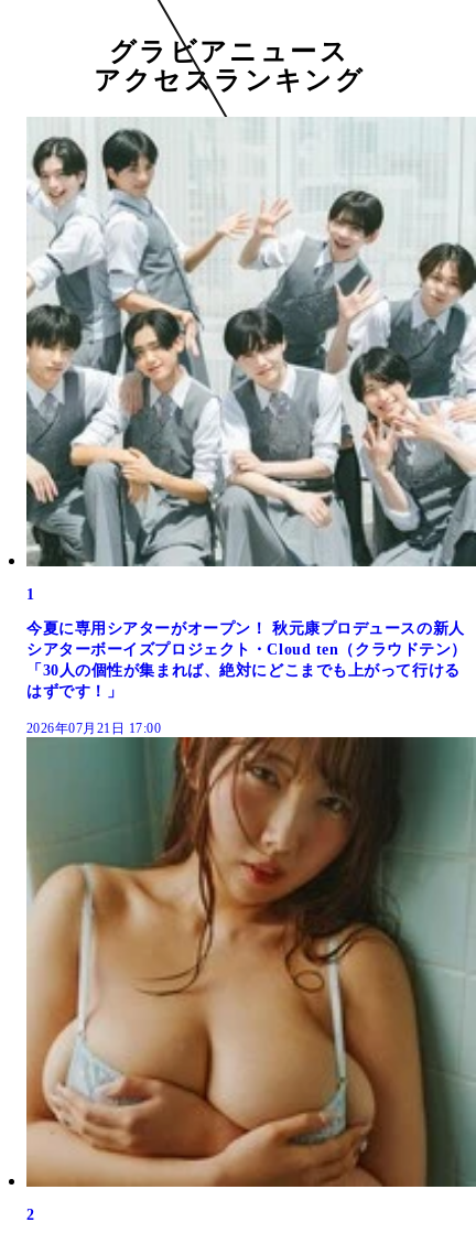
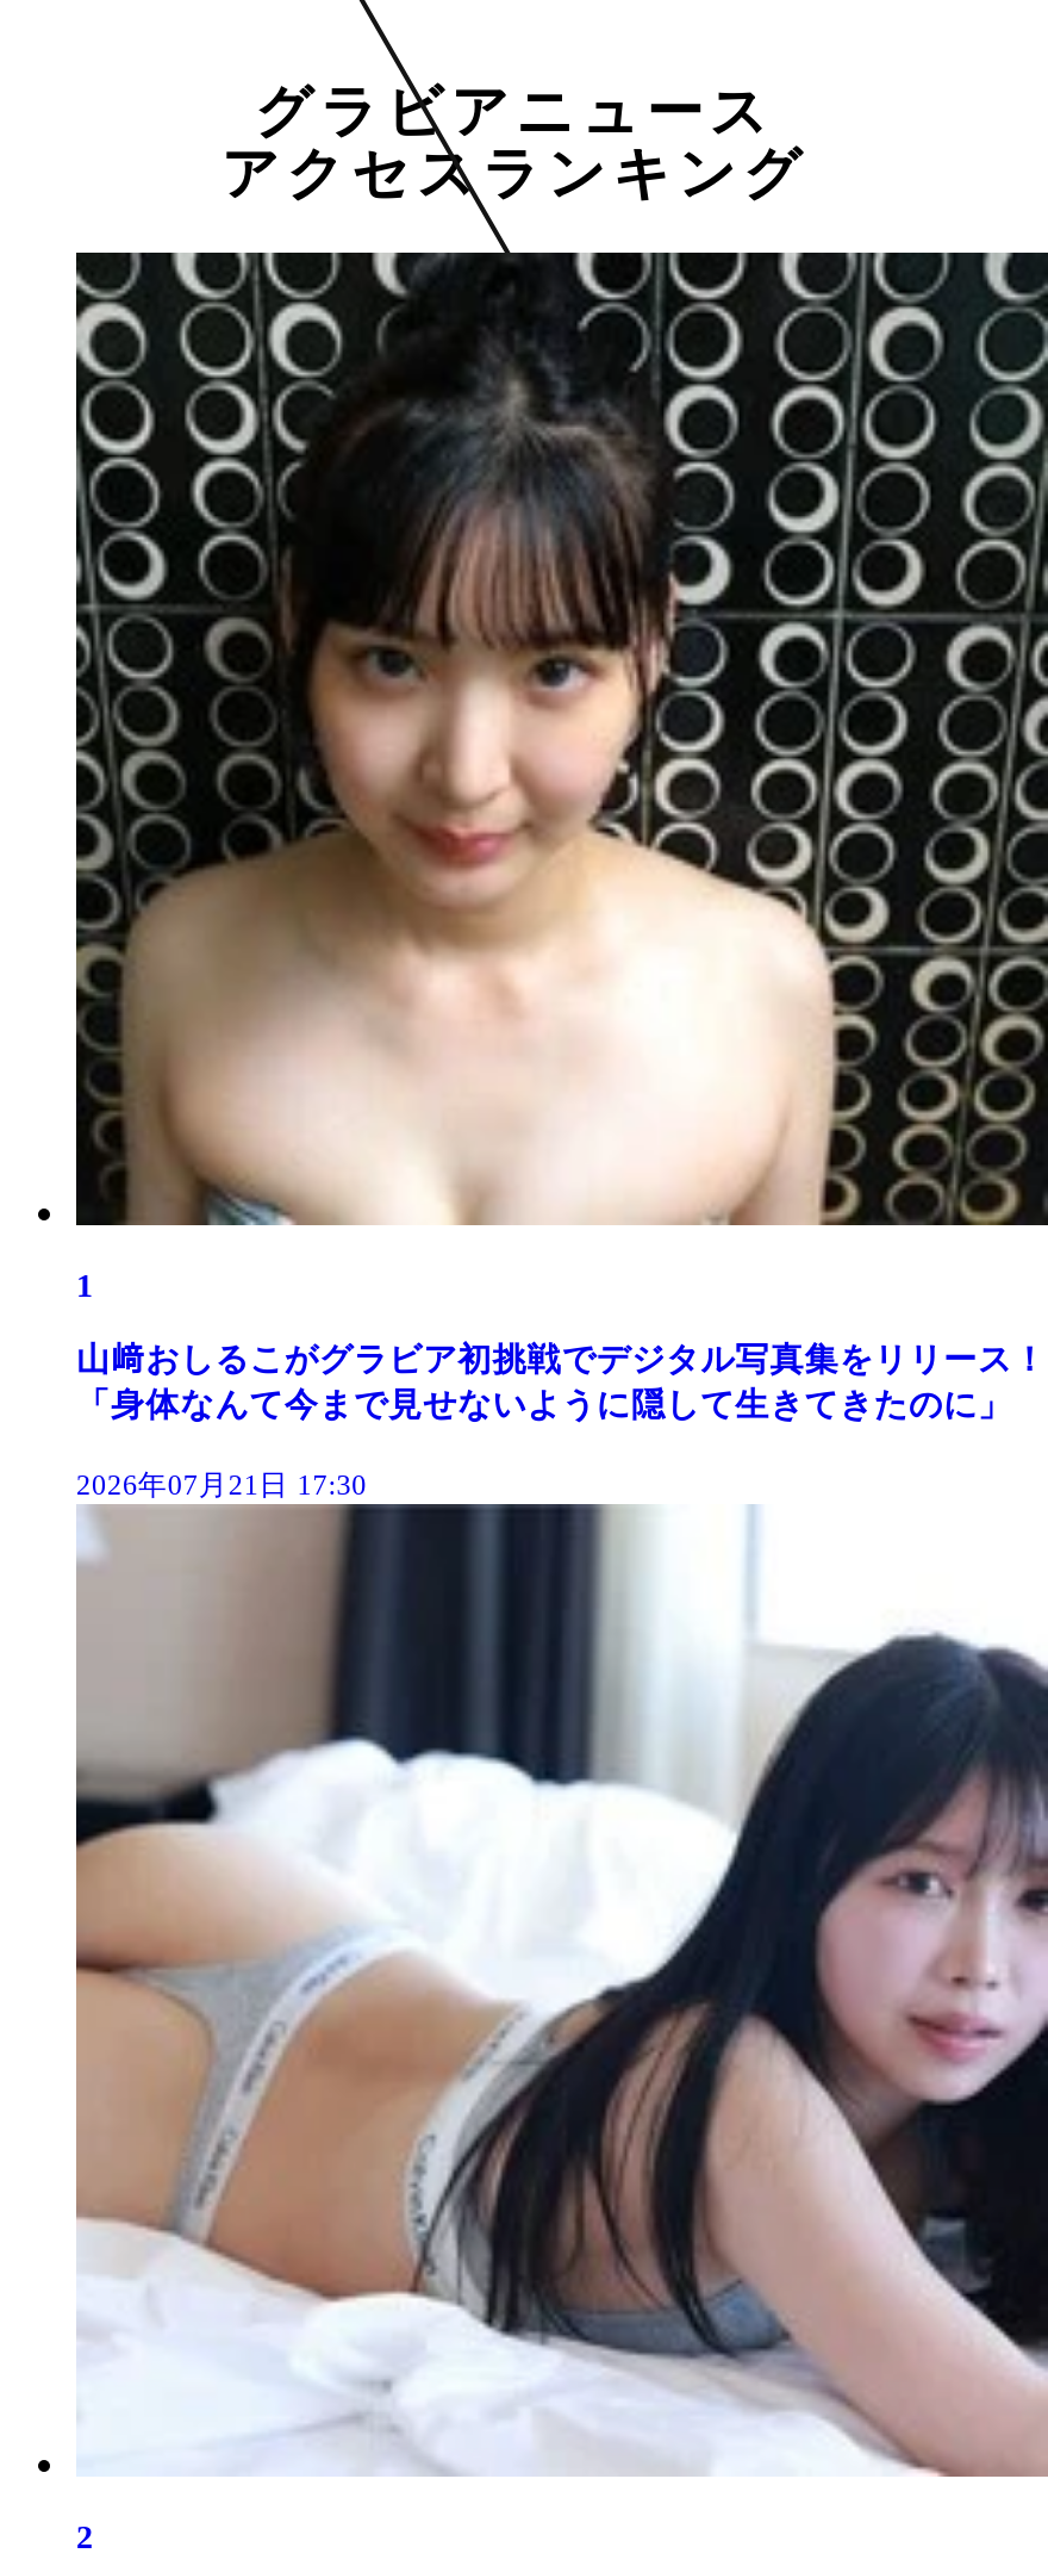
[25,117,473,567] [image] -> [74,250,1041,1228] [image]
[26,620,467,700] 今夏に専用シアターがオープン！ 秋元康プロデュースの新人 | シアターボーイズプロジェクト・Cloud ten（クラウドテン） | 「30人の個性が集まれば、絶対にどこまでも上がって行ける | はずです！」 -> [76,1342,1047,1423] 山﨑おしるこがグラビア初挑戦でデジタル写真集をリリース！ | 「身体なんて今まで見せないように隠して生きてきたのに」
[25,721,473,1188] [image] | 2026年07月21日 17:00 -> [76,1469,1041,2479] [image] | 2026年07月21日 17:30

